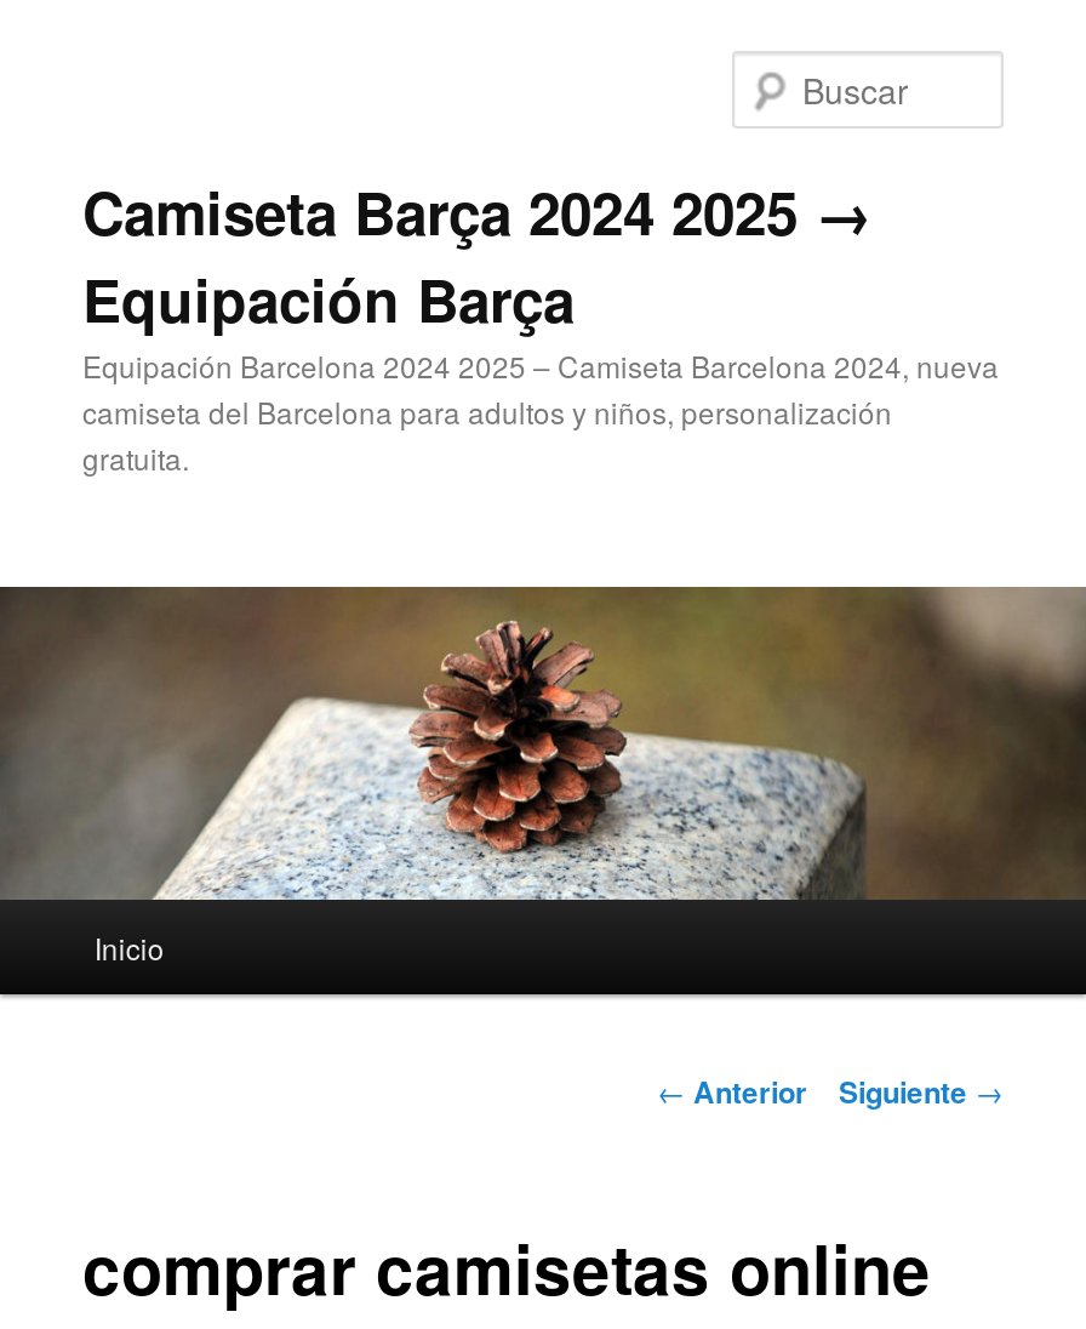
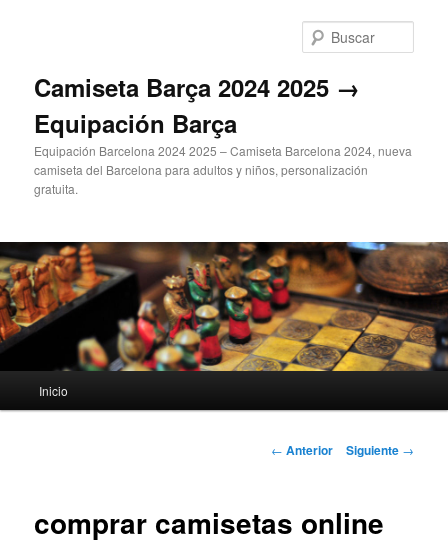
[7,584,1079,902] [image] -> [3,241,445,372] [image]

